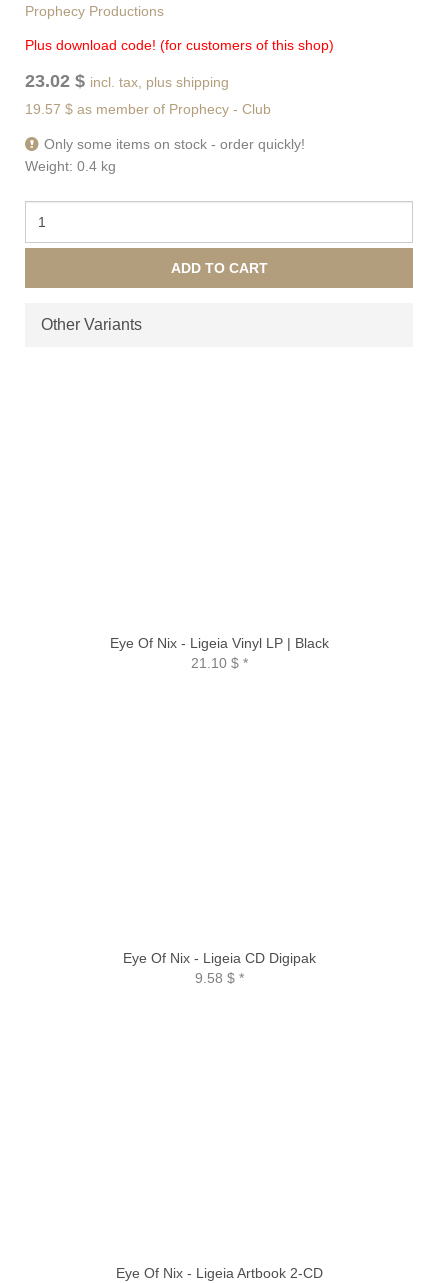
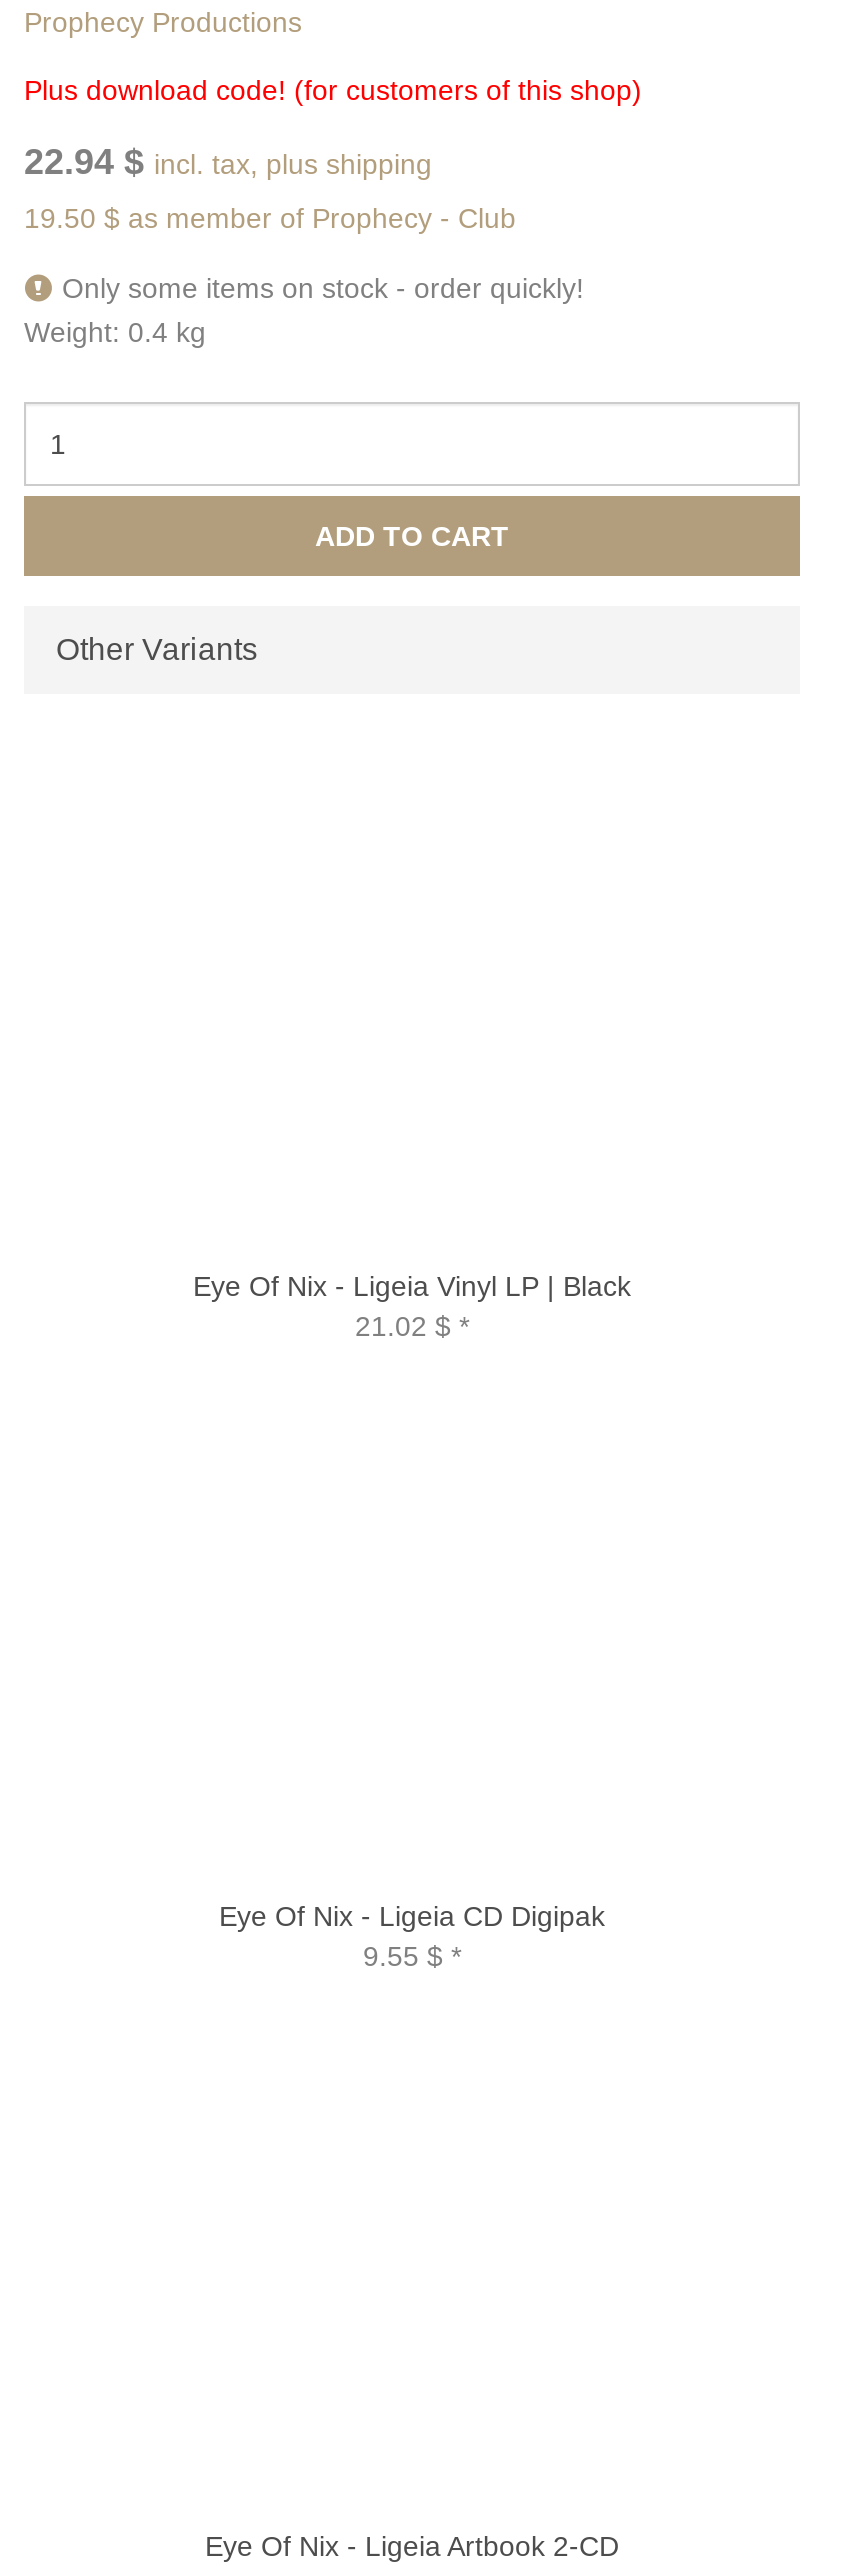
[25,71,229,91] 23.02 $ incl. tax, plus shipping -> [24,142,432,182] 22.94 $ incl. tax, plus shipping
[25,101,271,117] 19.57 $ as member of Prophecy - Club -> [24,202,516,234] 19.50 $ as member of Prophecy - Club
[190,655,247,671] 21.10 $* -> [355,1310,469,1342] 21.02 $*
[194,970,243,986] 9.58 $* -> [363,1940,461,1972] 9.55 $*

